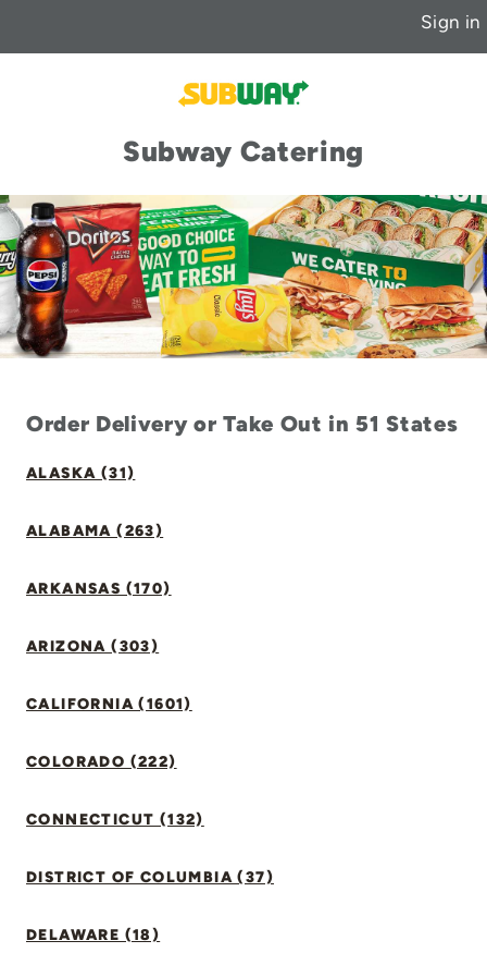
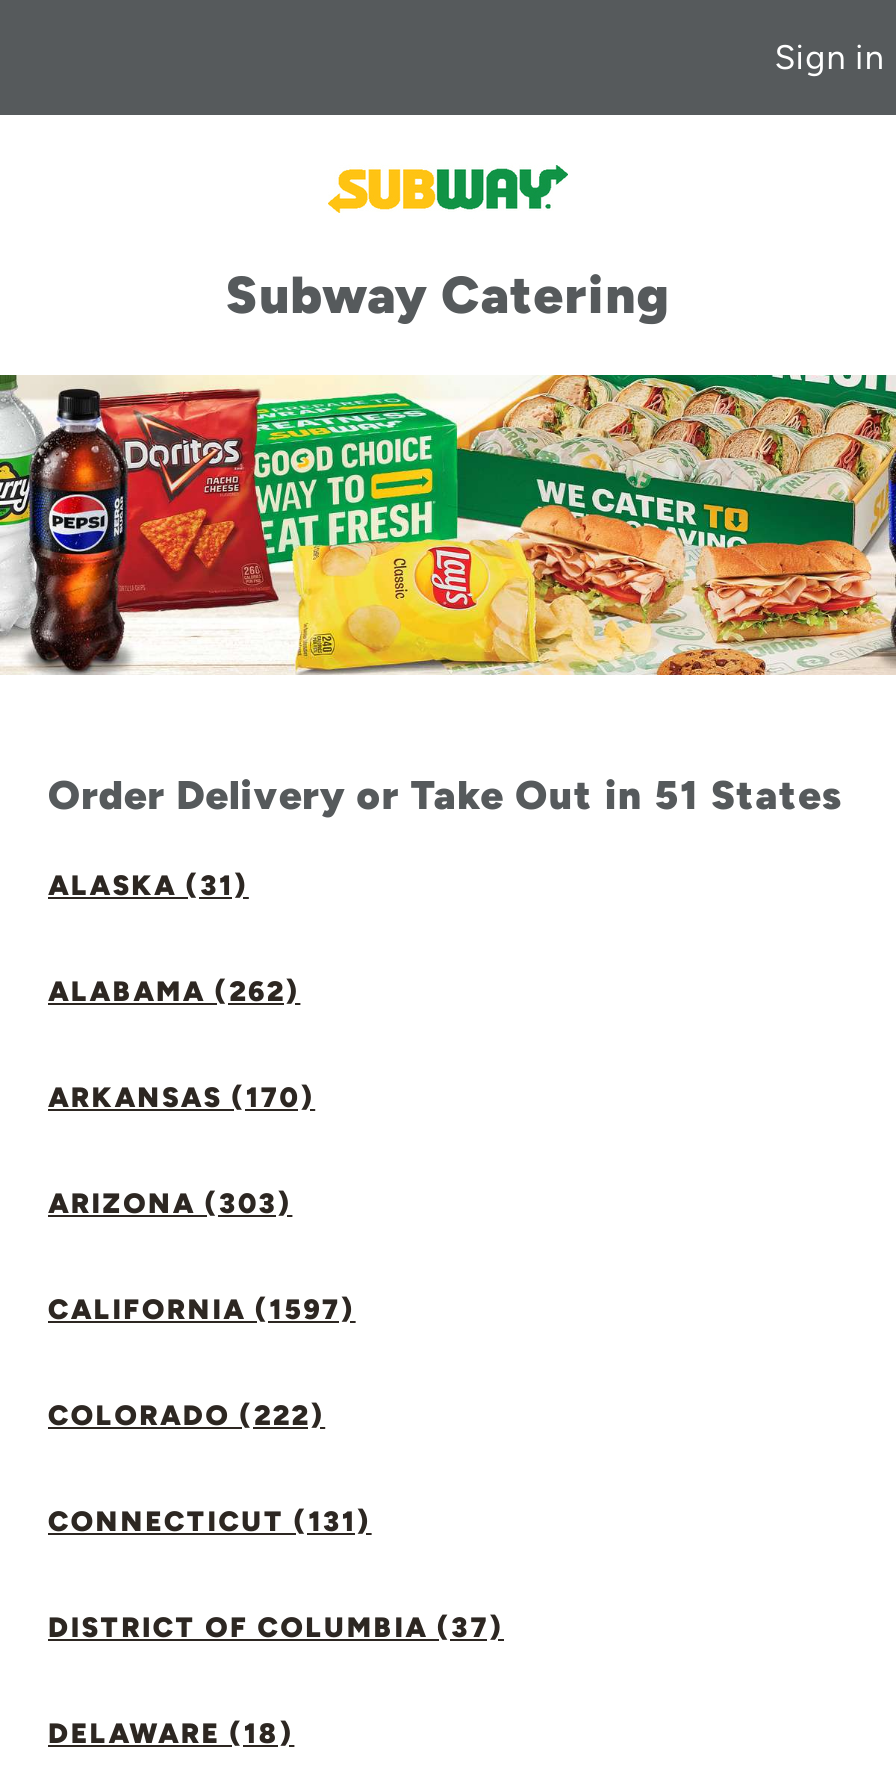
[26,522,163,540] ALABAMA (263) -> [48,975,300,1009] ALABAMA (262)
[26,695,192,713] CALIFORNIA (1601) -> [48,1293,356,1327] CALIFORNIA (1597)
[26,810,204,829] CONNECTICUT (132) -> [48,1505,372,1539] CONNECTICUT (131)

